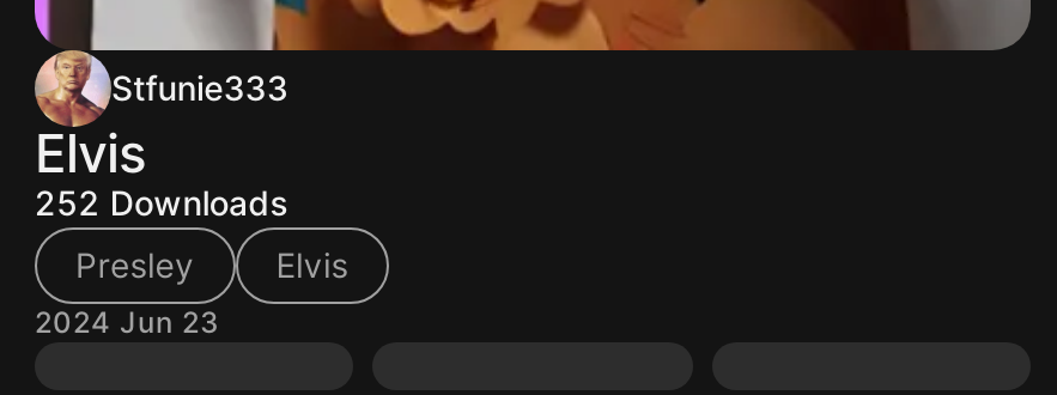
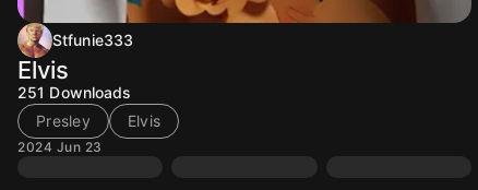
[35,182,289,223] 252 Downloads -> [17,83,131,102] 251 Downloads

